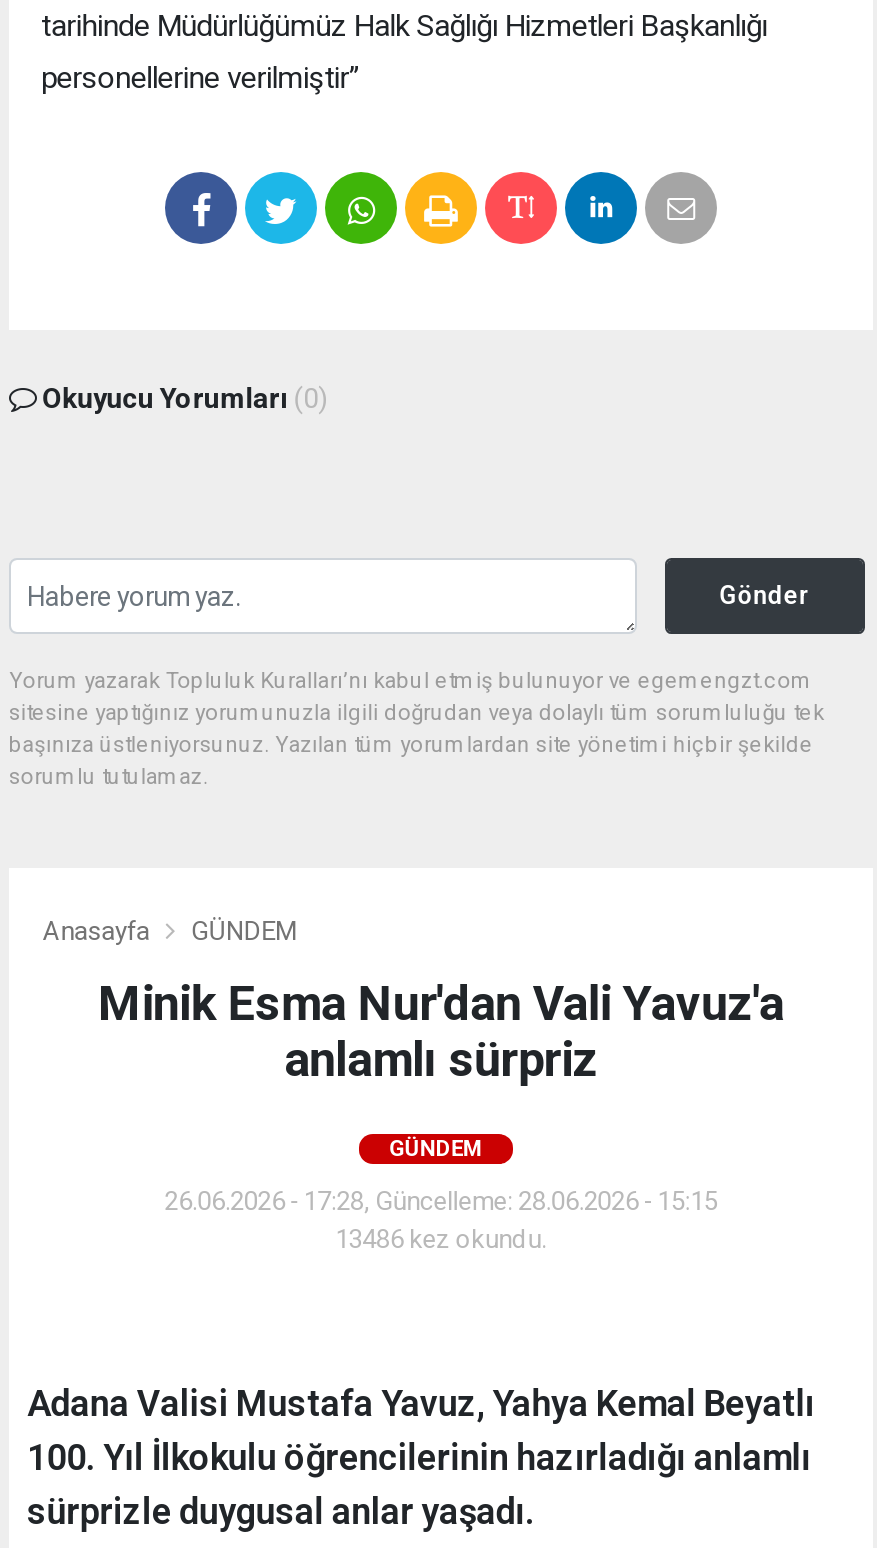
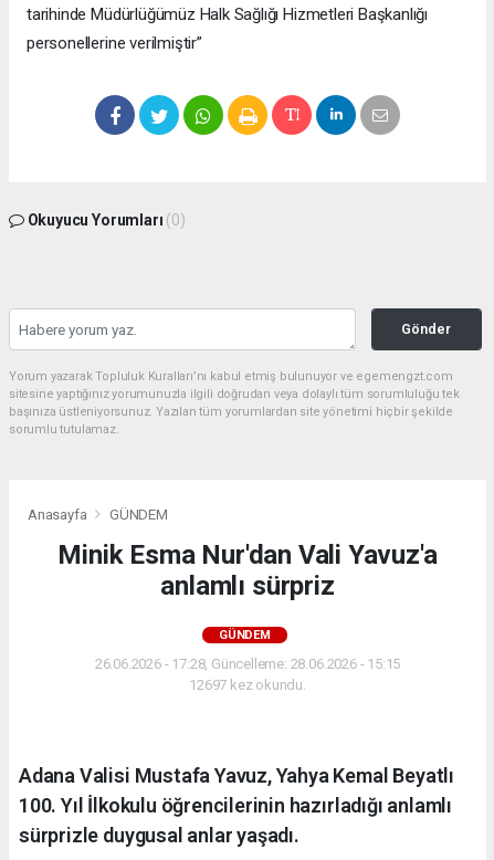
[335,1224,547,1254] 13486 kez okundu. -> [189,677,306,693] 12697 kez okundu.

